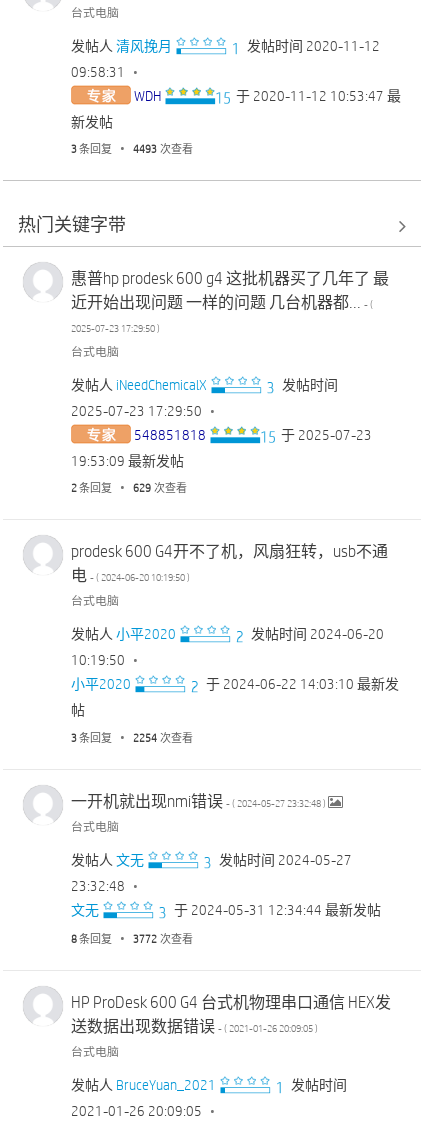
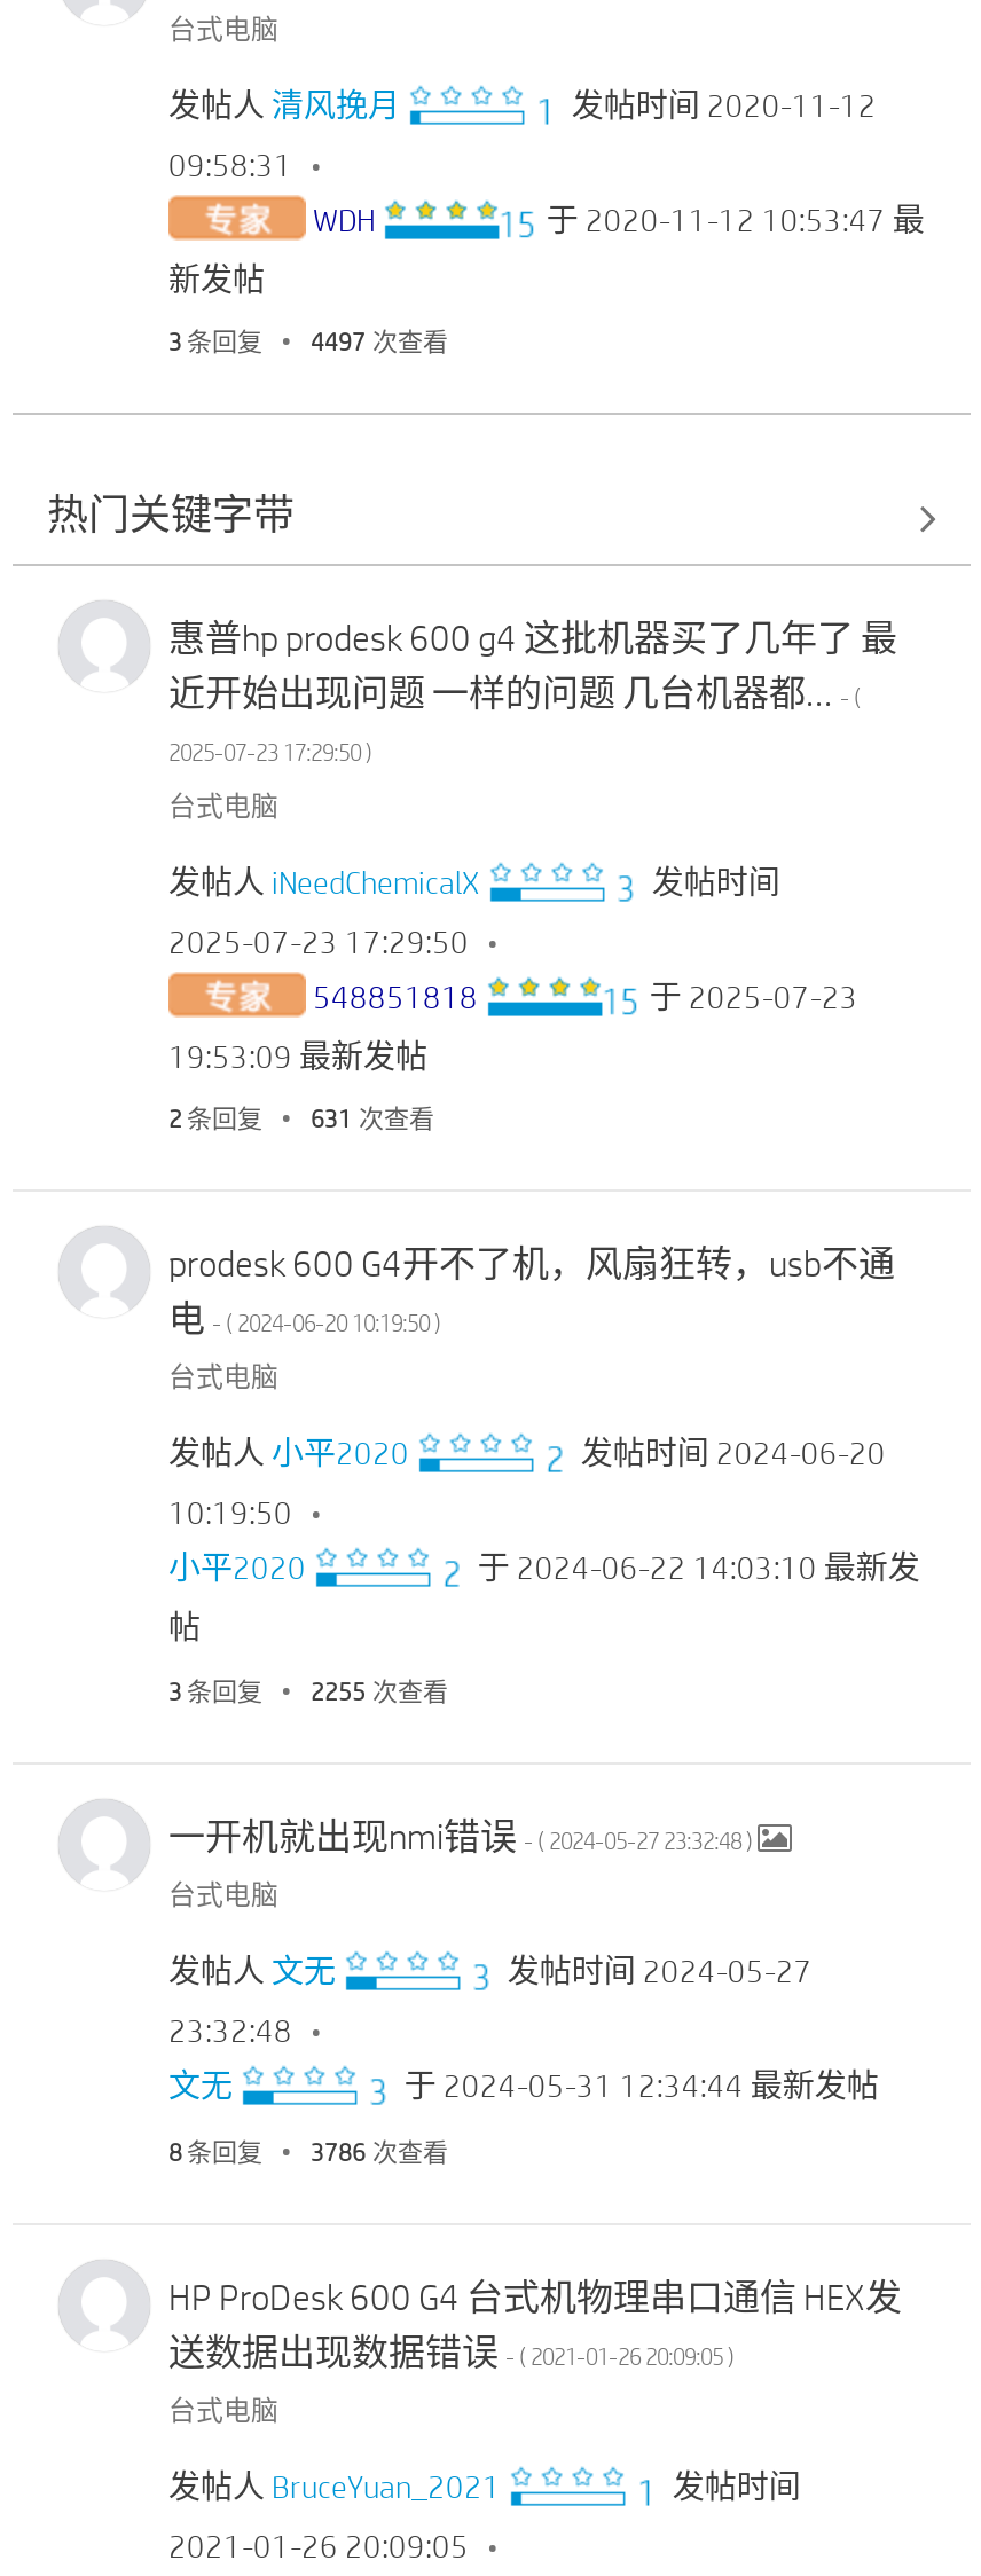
[71,141,193,156] 3条回复 4493 次查看 -> [168,324,448,358] 3条回复 4497 次查看
[71,480,187,495] 2条回复 629 次查看 -> [168,1101,434,1136] 2条回复 631 次查看
[71,730,193,745] 3条回复 2254 次查看 -> [168,1673,448,1707] 3条回复 2255 次查看
[71,931,193,946] 8条回复 3772 次查看 -> [168,2135,448,2169] 8条回复 3786 次查看

